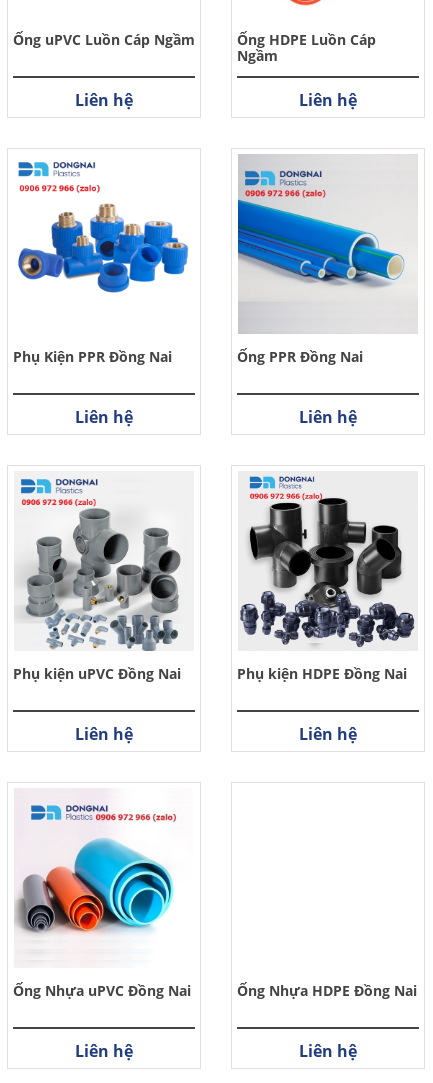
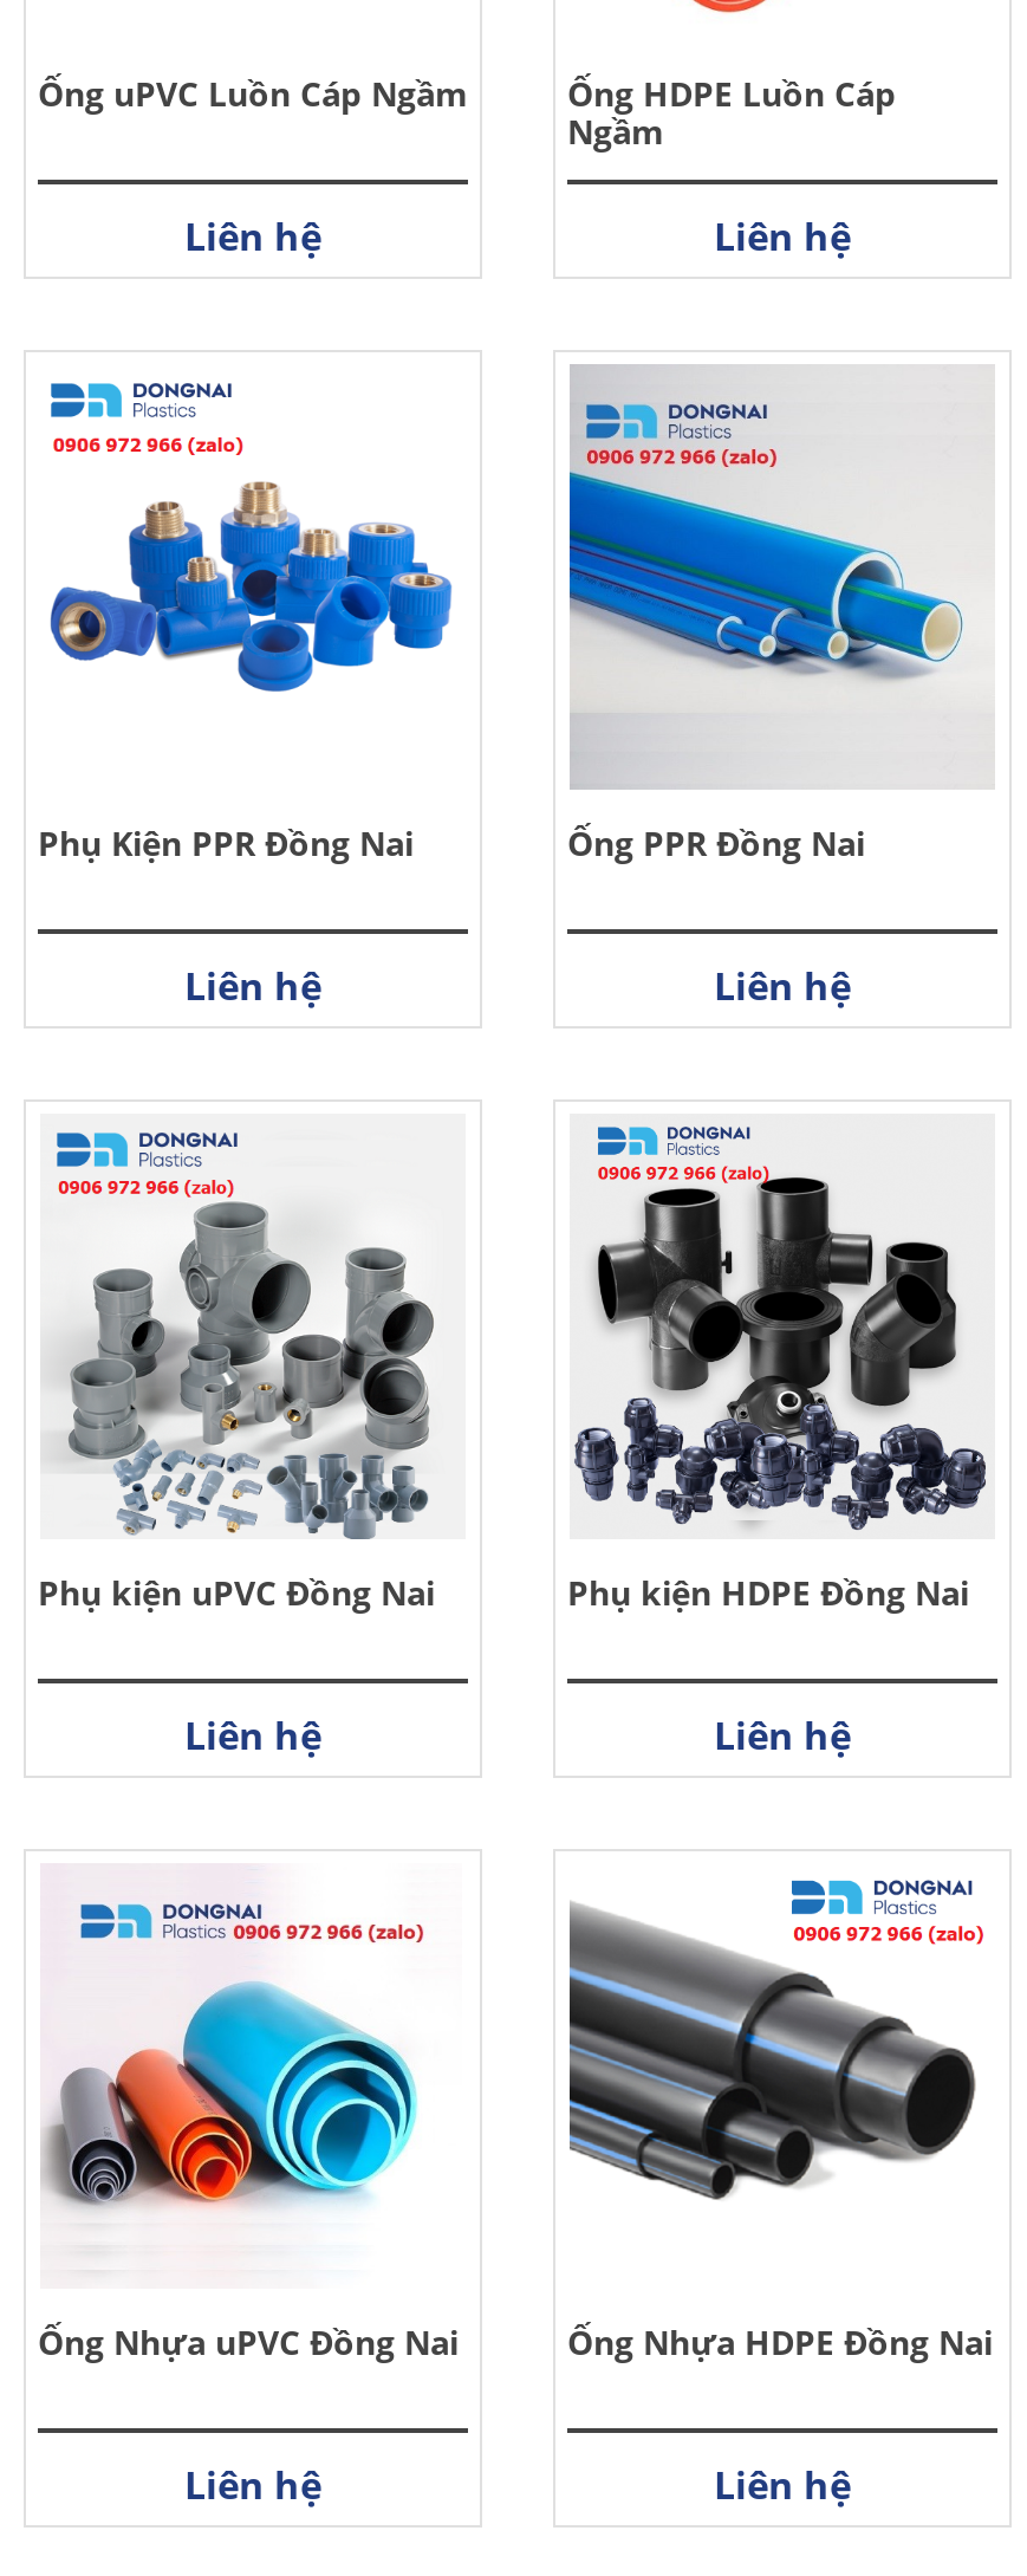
none -> [567,1877,986,2201] [image]

